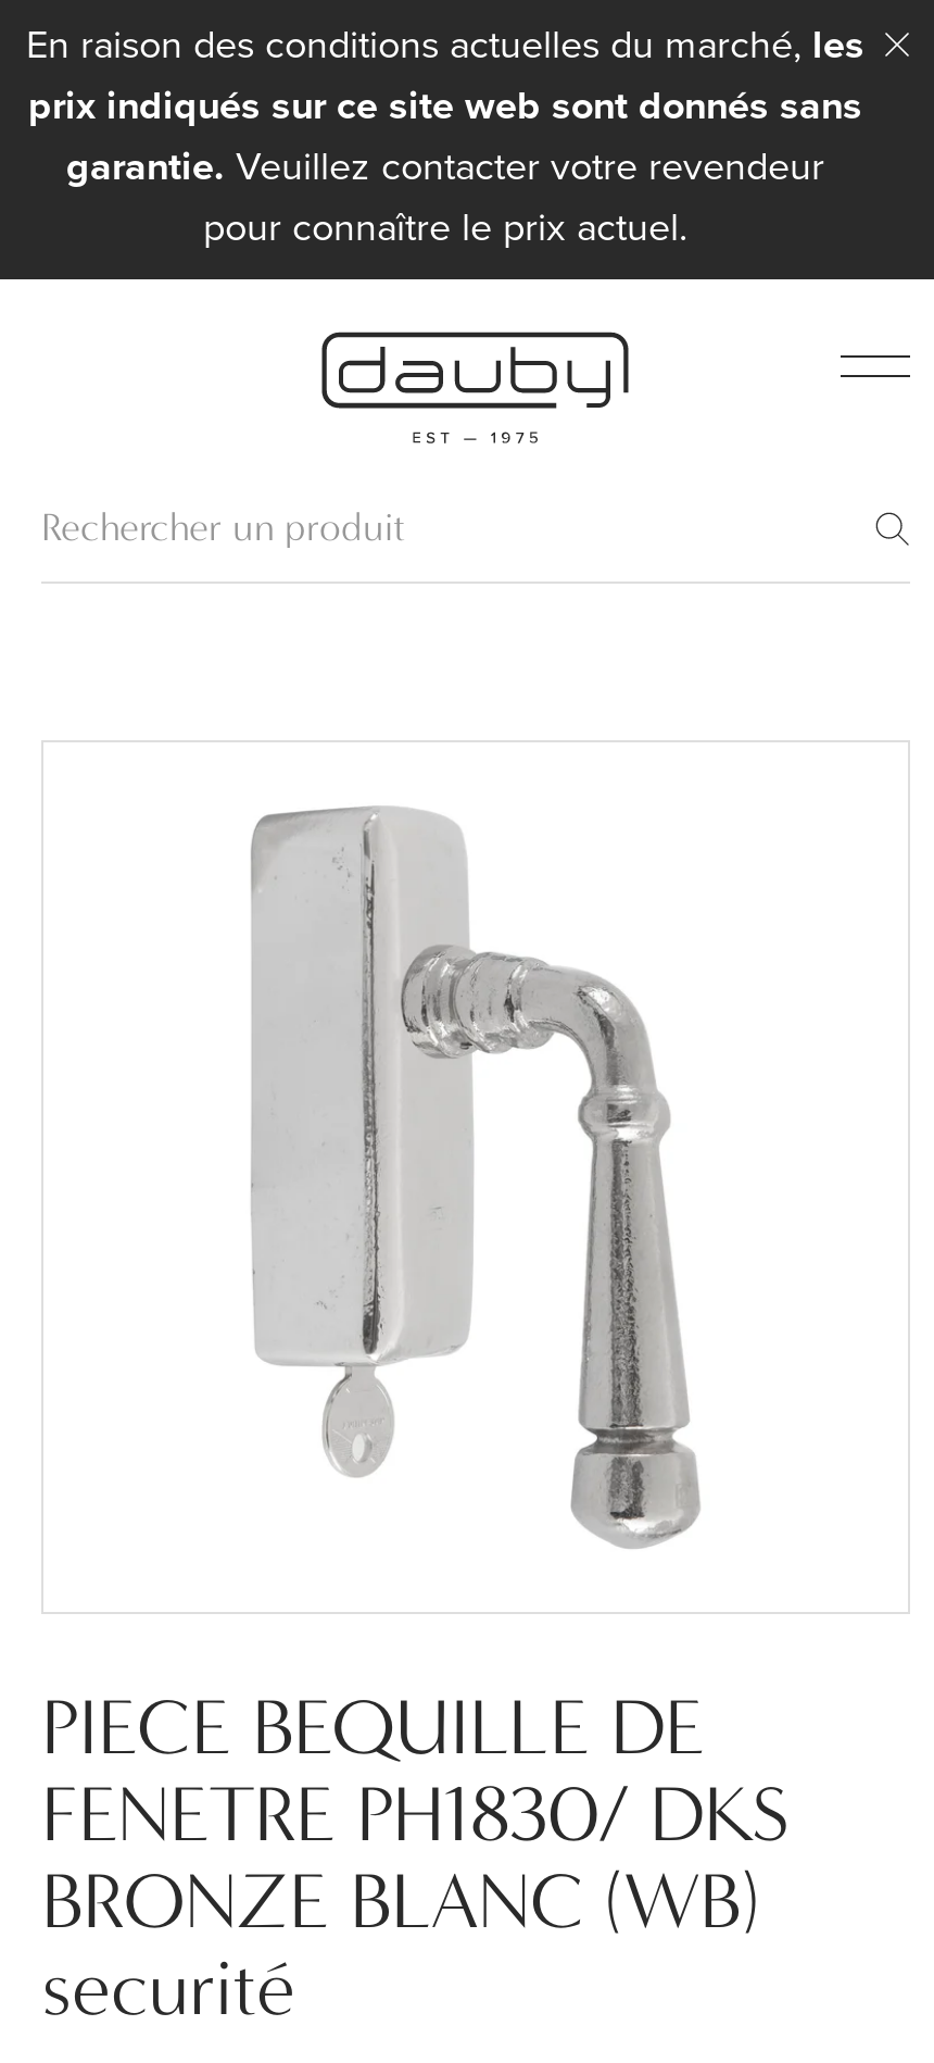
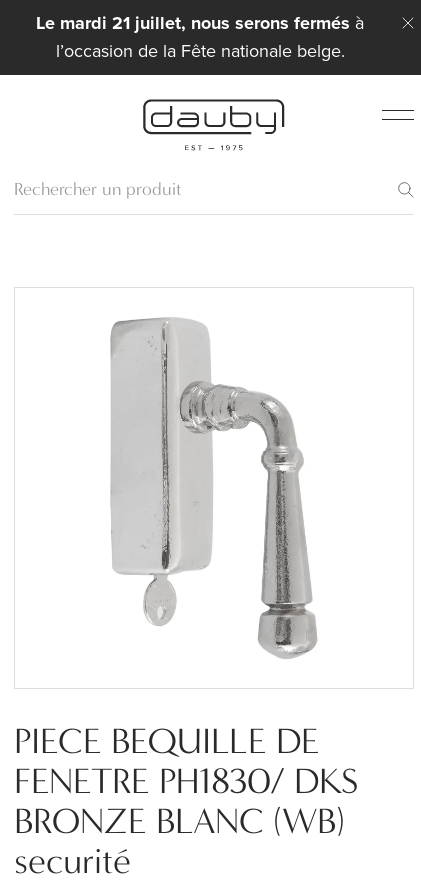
[26,16,864,255] En raison des conditions actuelles du marché, les | prix indiqués sur ce site web sont donnés sans | garantie. Veuillez contacter votre revendeur | pour connaître le prix actuel. -> [36,10,364,63] Le mardi 21 juillet, nous serons fermés à | l’occasion de la Fête nationale belge.

